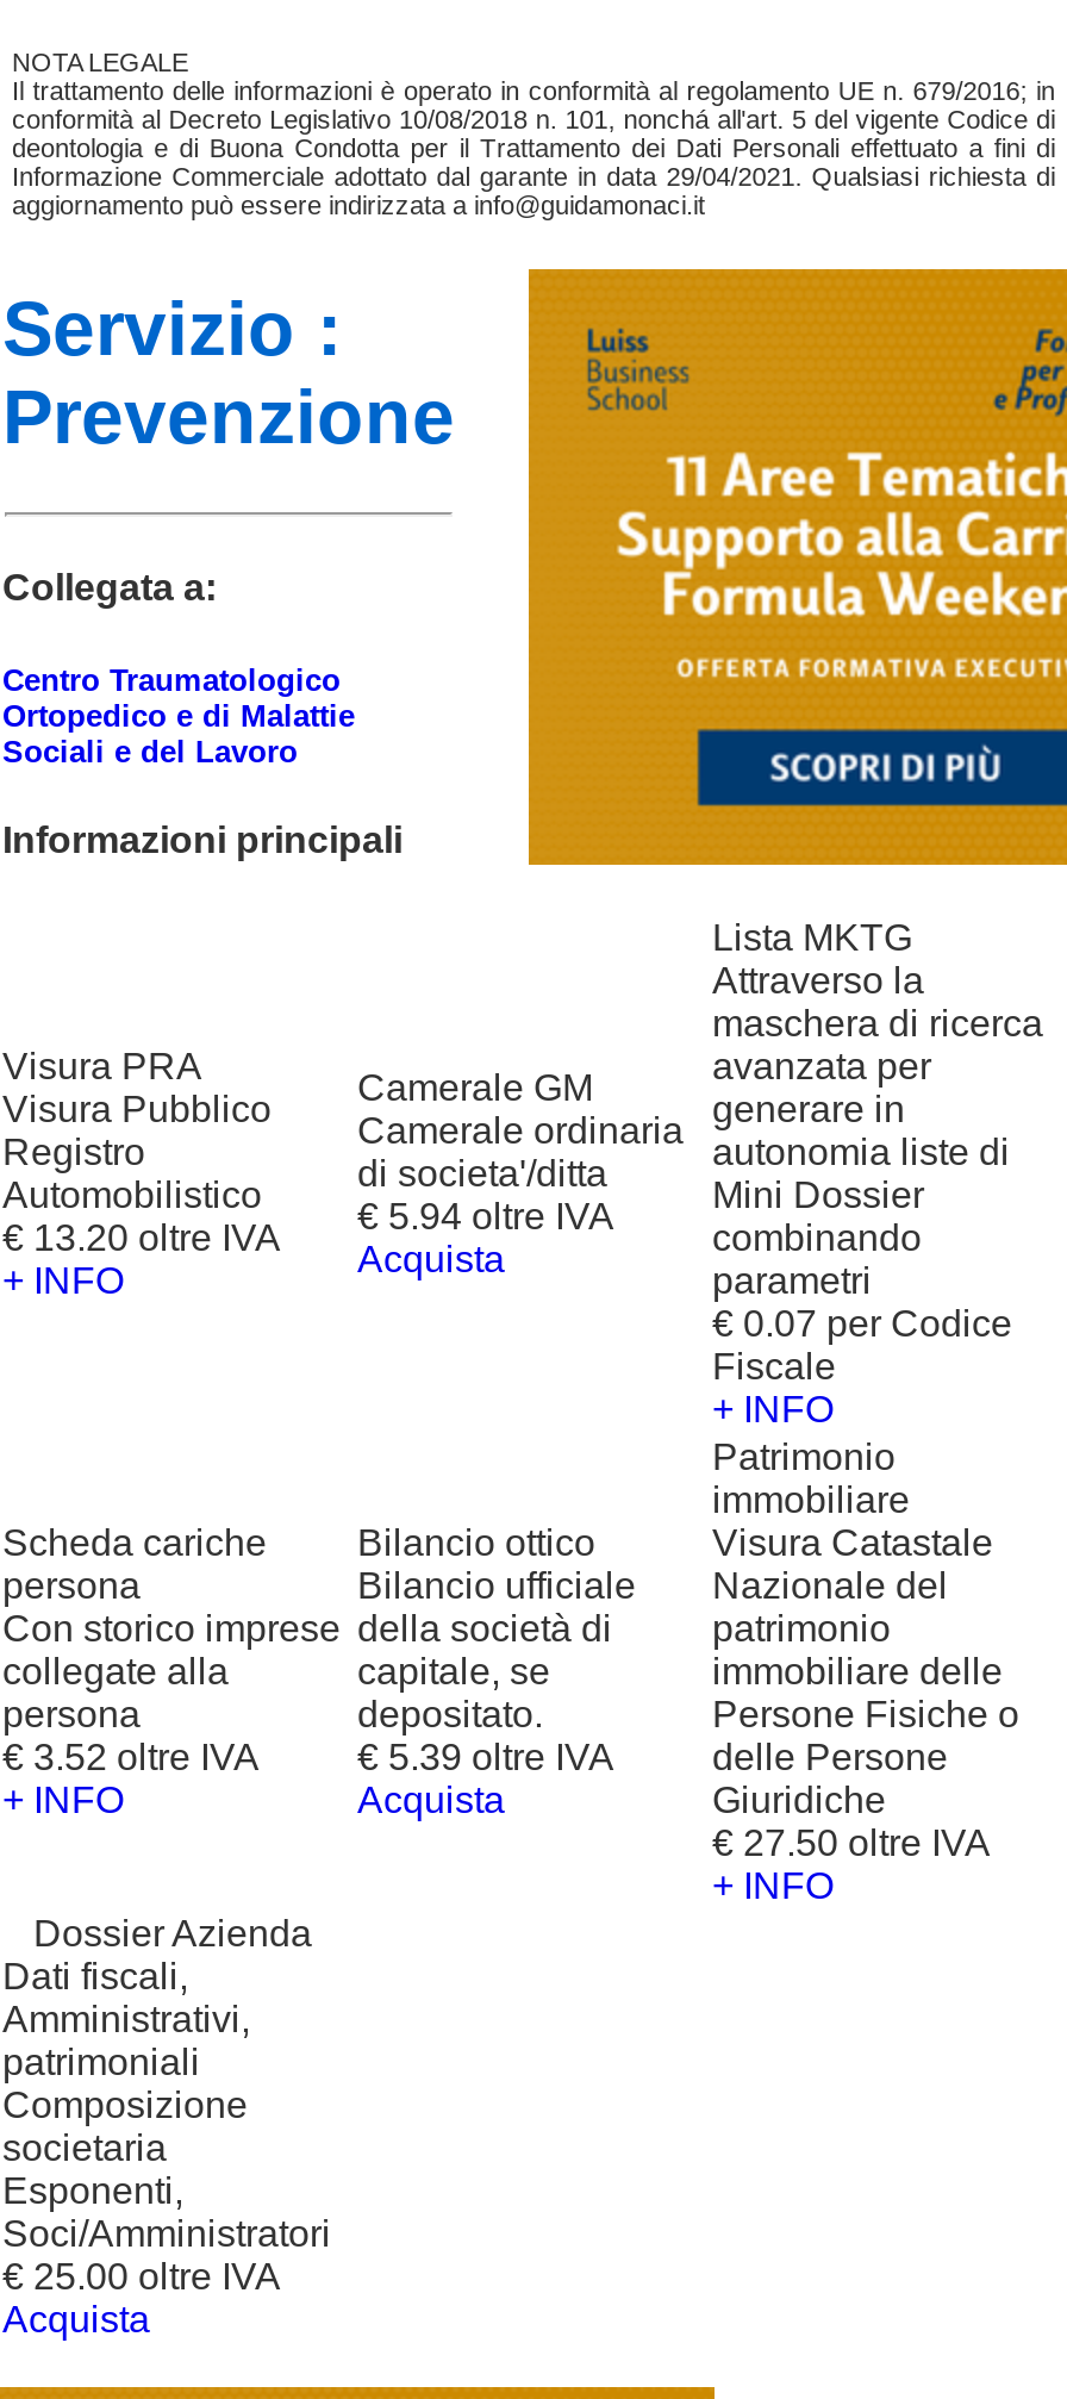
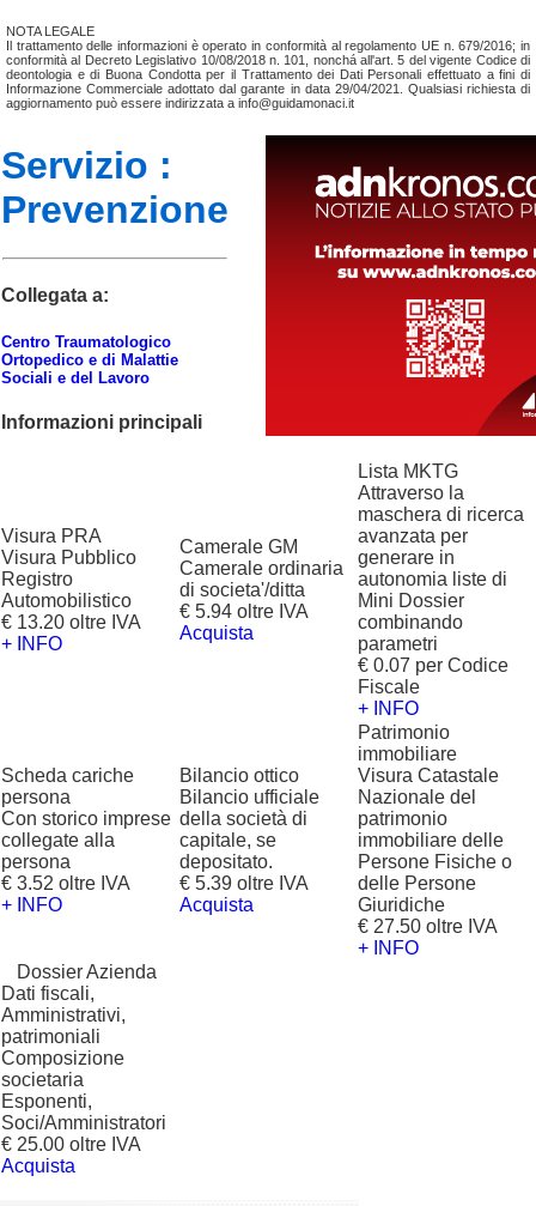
[526,267,1060,867] [image] -> [264,134,532,437] [image]

